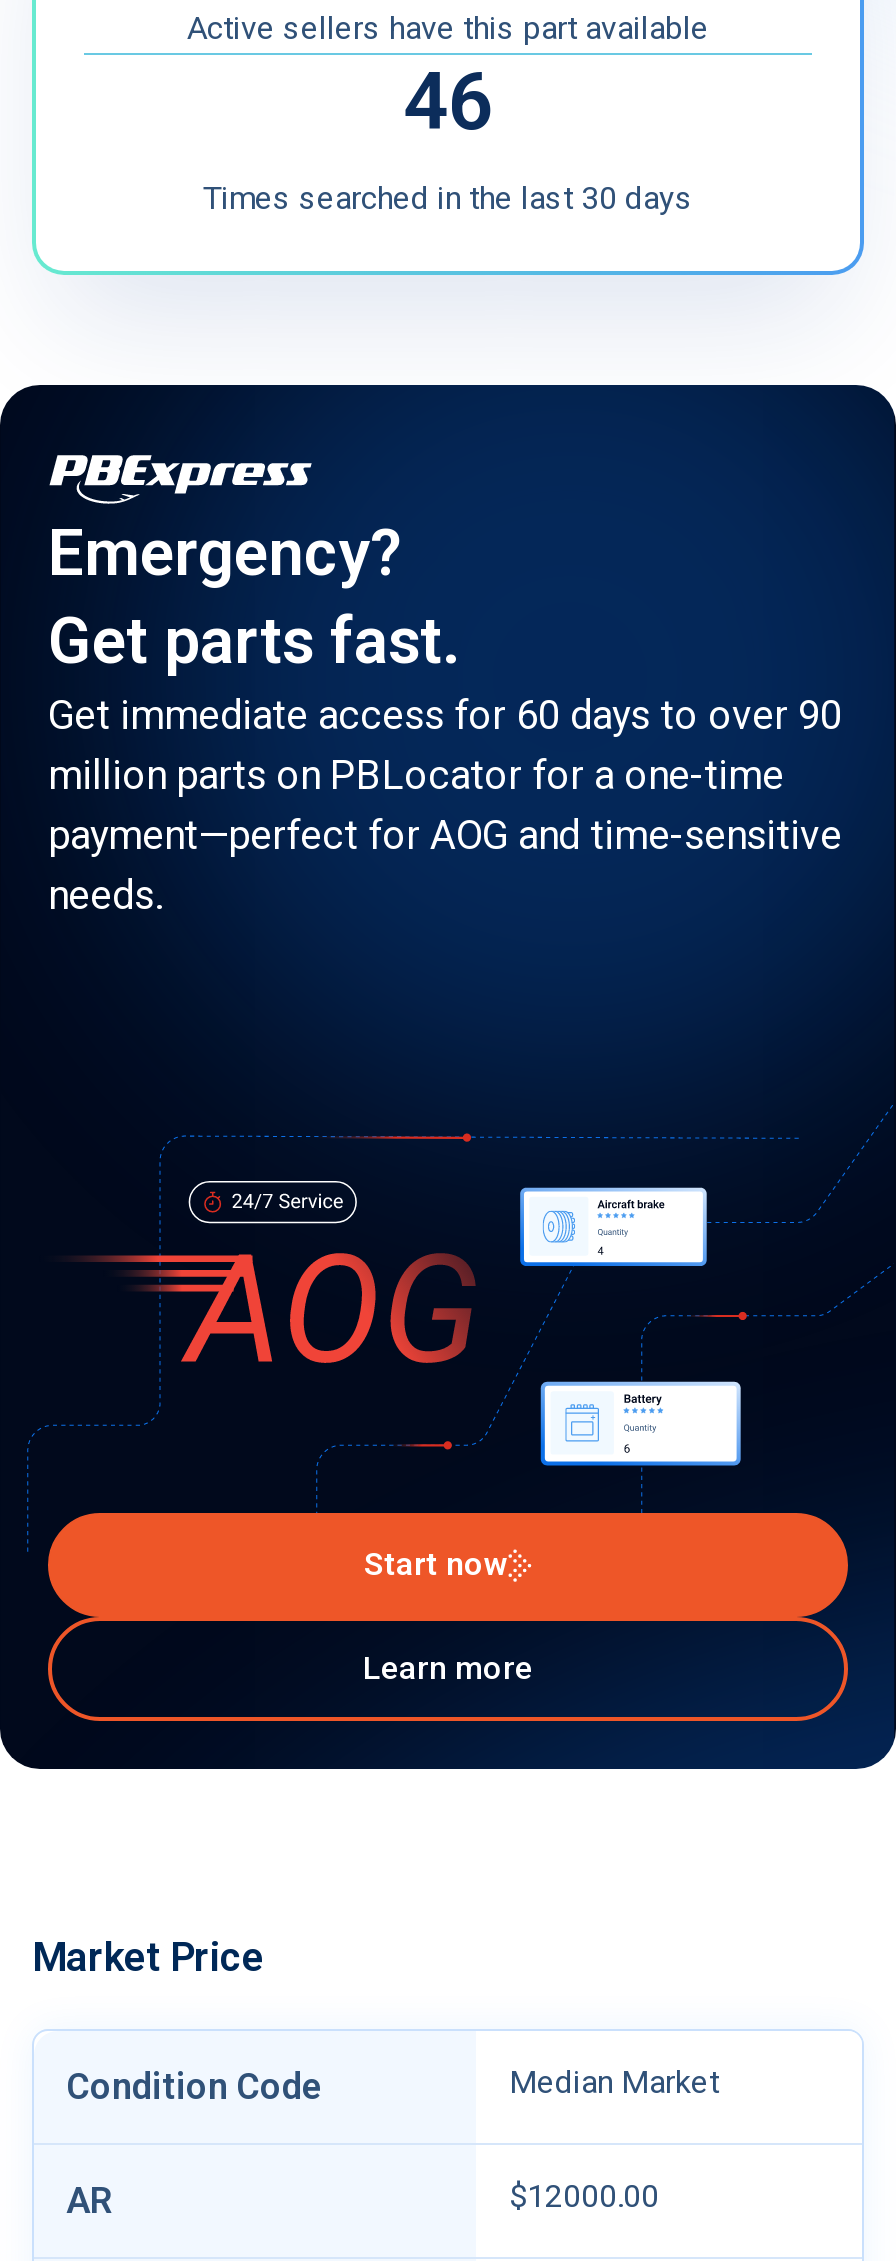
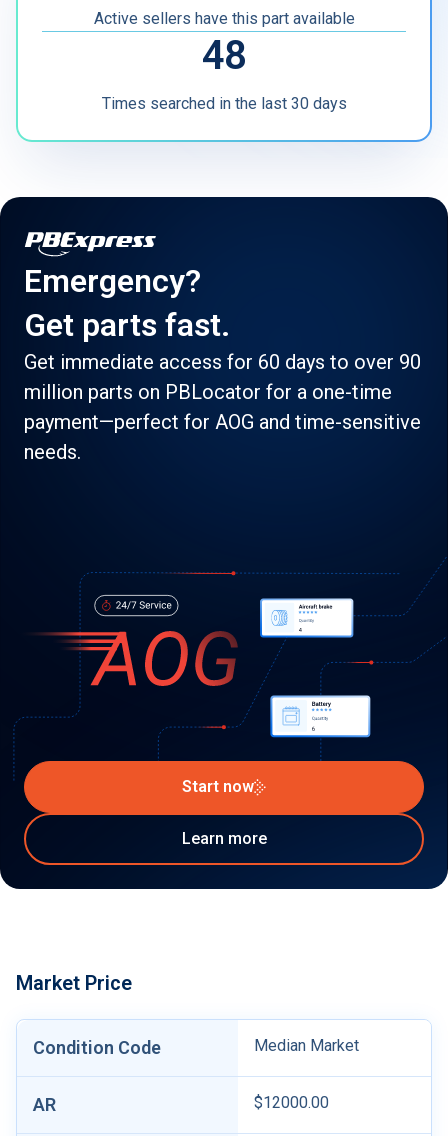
[404,55,492,149] 46 -> [202,32,246,79] 48

